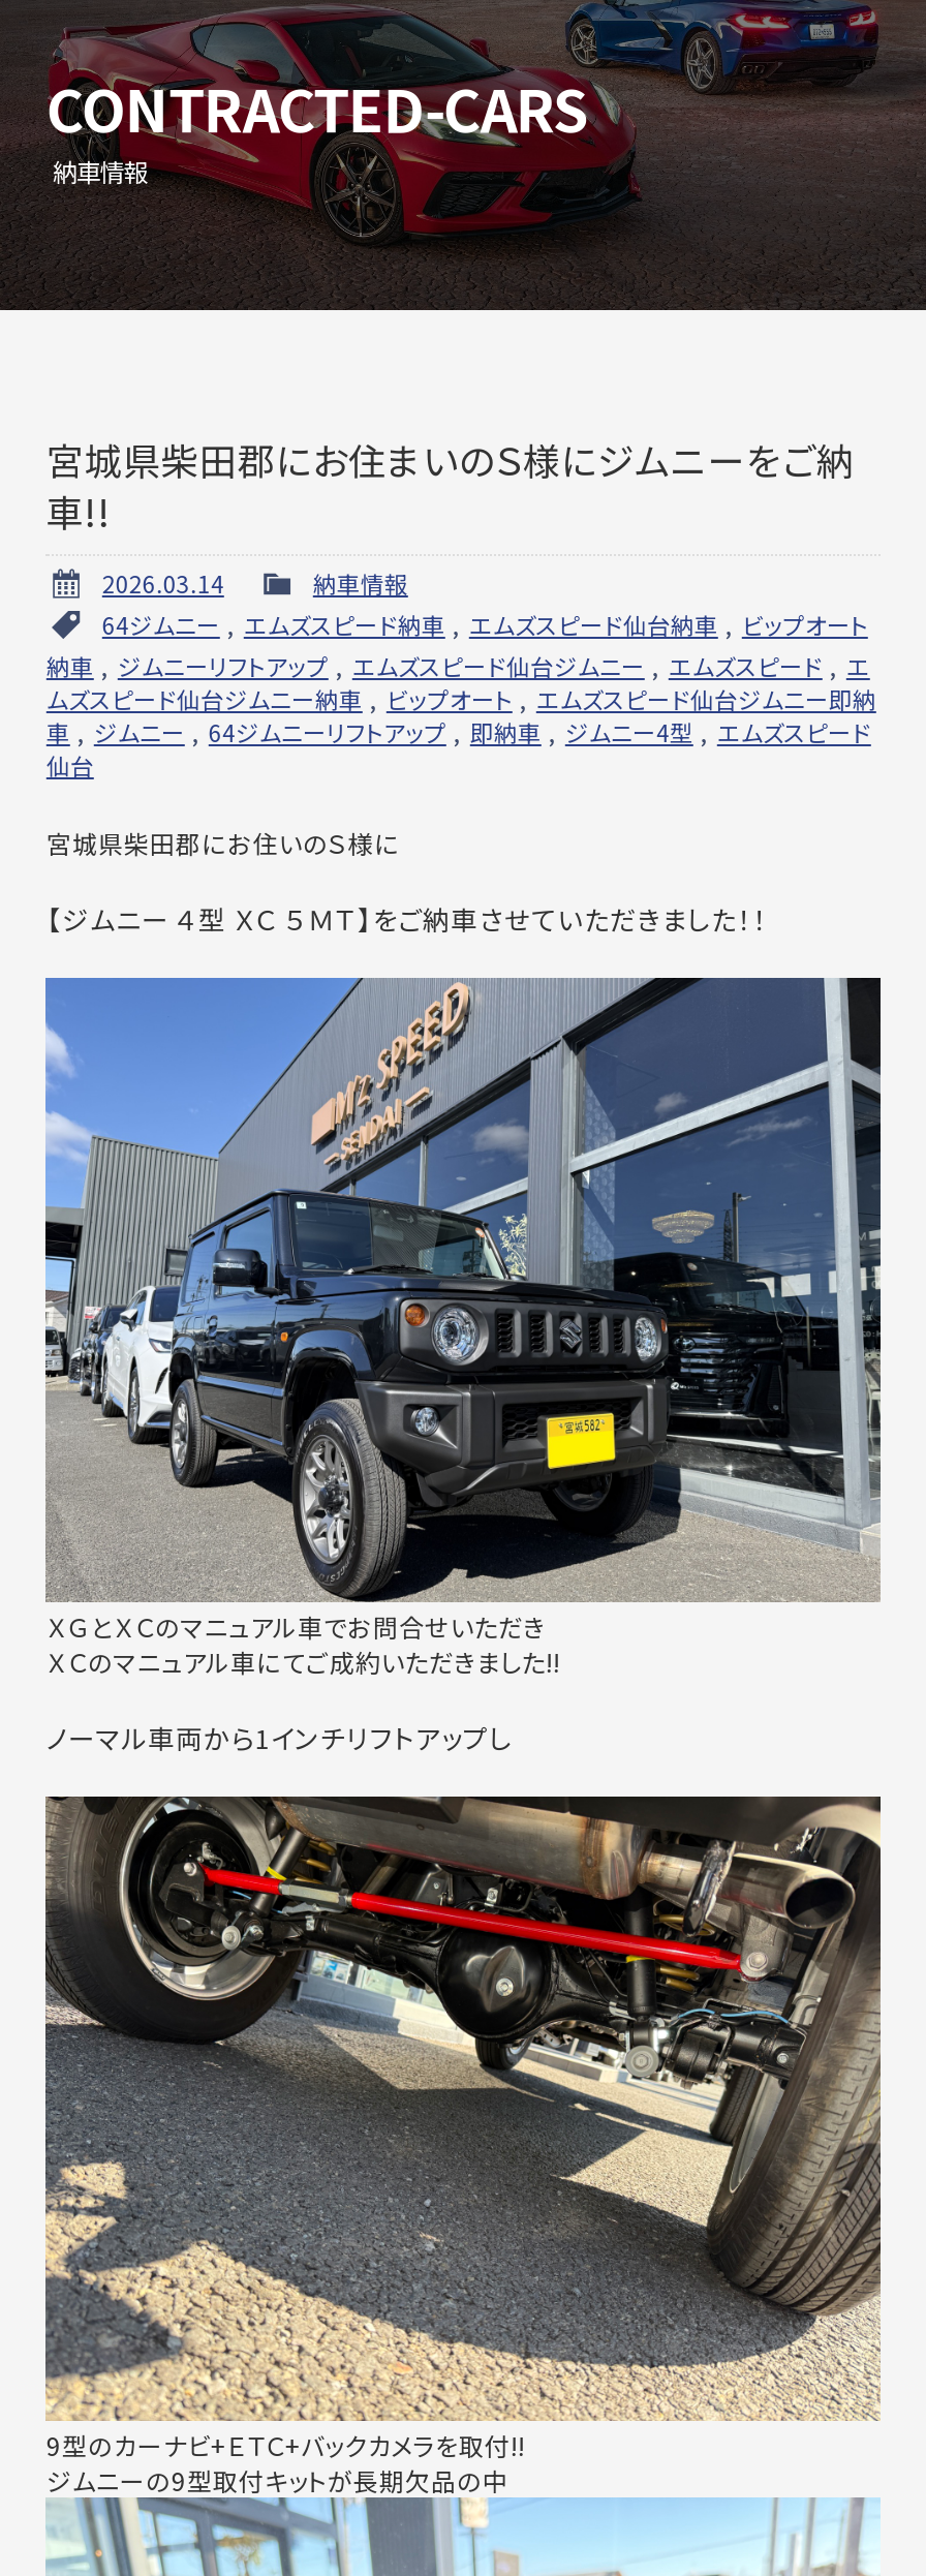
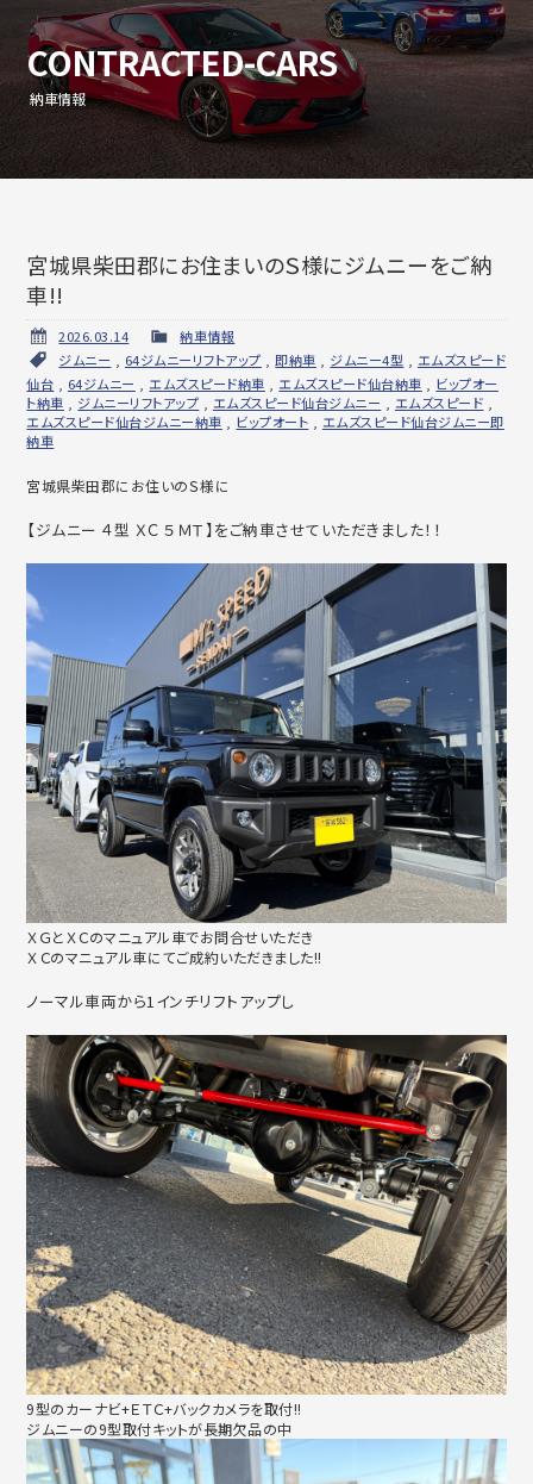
[46,607,876,781] 64ジムニー,エムズスピード納車,エムズスピード仙台納車,ビップオート | 納車,ジムニーリフトアップ,エムズスピード仙台ジムニー,エムズスピード,エ | ムズスピード仙台ジムニー納車,ビップオート,エムズスピード仙台ジムニー即納 | 車,ジムニー,64ジムニーリフトアップ,即納車,ジムニー4型,エムズスピード | 仙台 -> [27,350,506,450] ジムニー, 64ジムニーリフトアップ,即納車,ジムニー4型,エムズスピード | 仙台, 64ジムニー,エムズスピード納車,エムズスピード仙台納車,ビップオー | ト納車,ジムニーリフトアップ,エムズスピード仙台ジムニー,エムズスピード, | エムズスピード仙台ジムニー納車,ビップオート,エムズスピード仙台ジムニー即 | 納車

